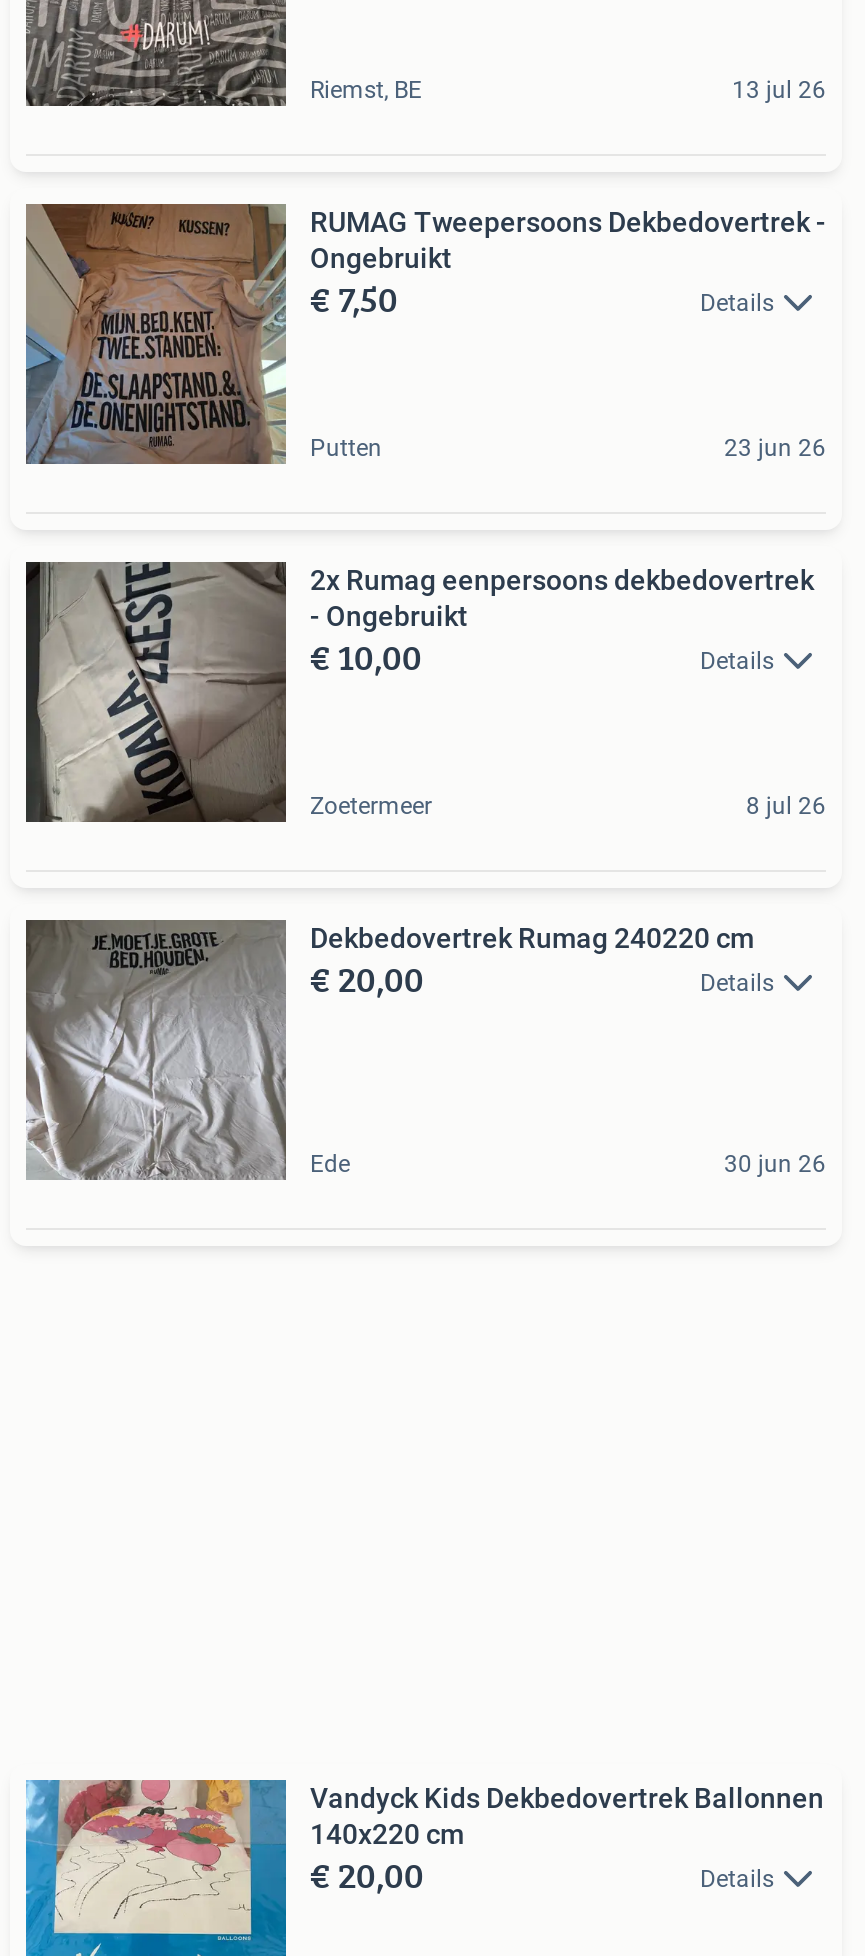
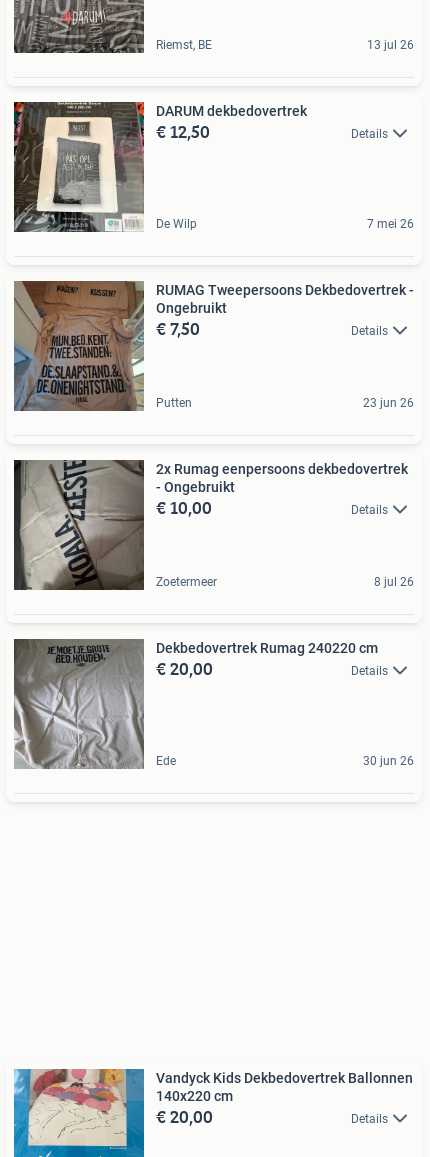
none -> [13,101,388,232] [image] | DARUM dekbedovertrek | € 12,50 | Details
none -> [156,217,414,231] De Wilp | 7 mei 26

